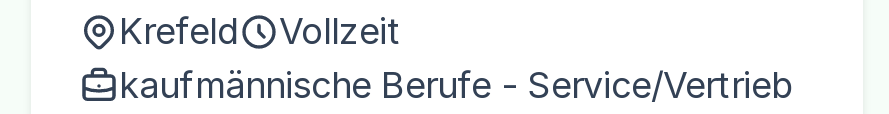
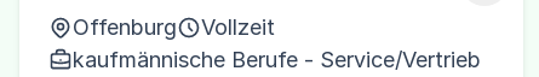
[119,10,239,52] Krefeld -> [73,14,177,40] Offenburg

